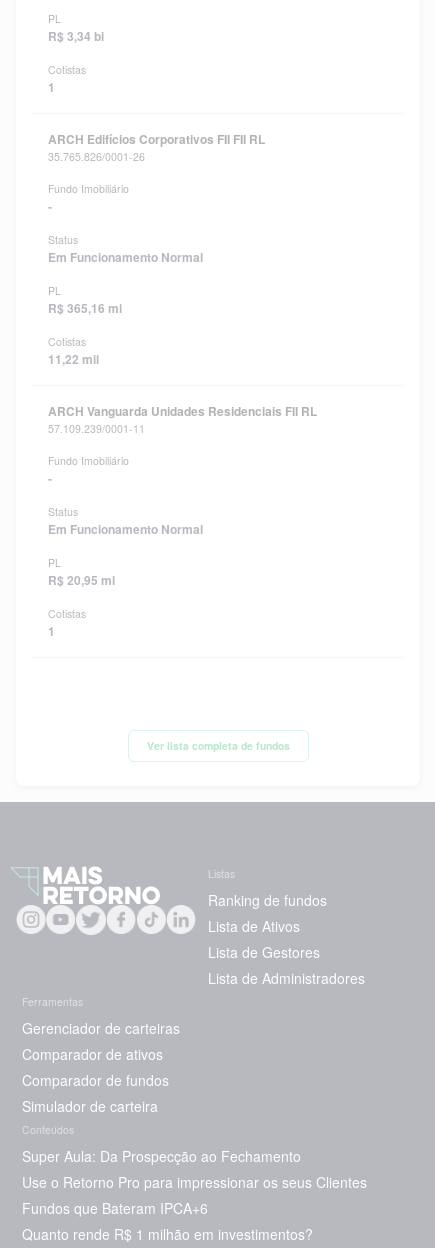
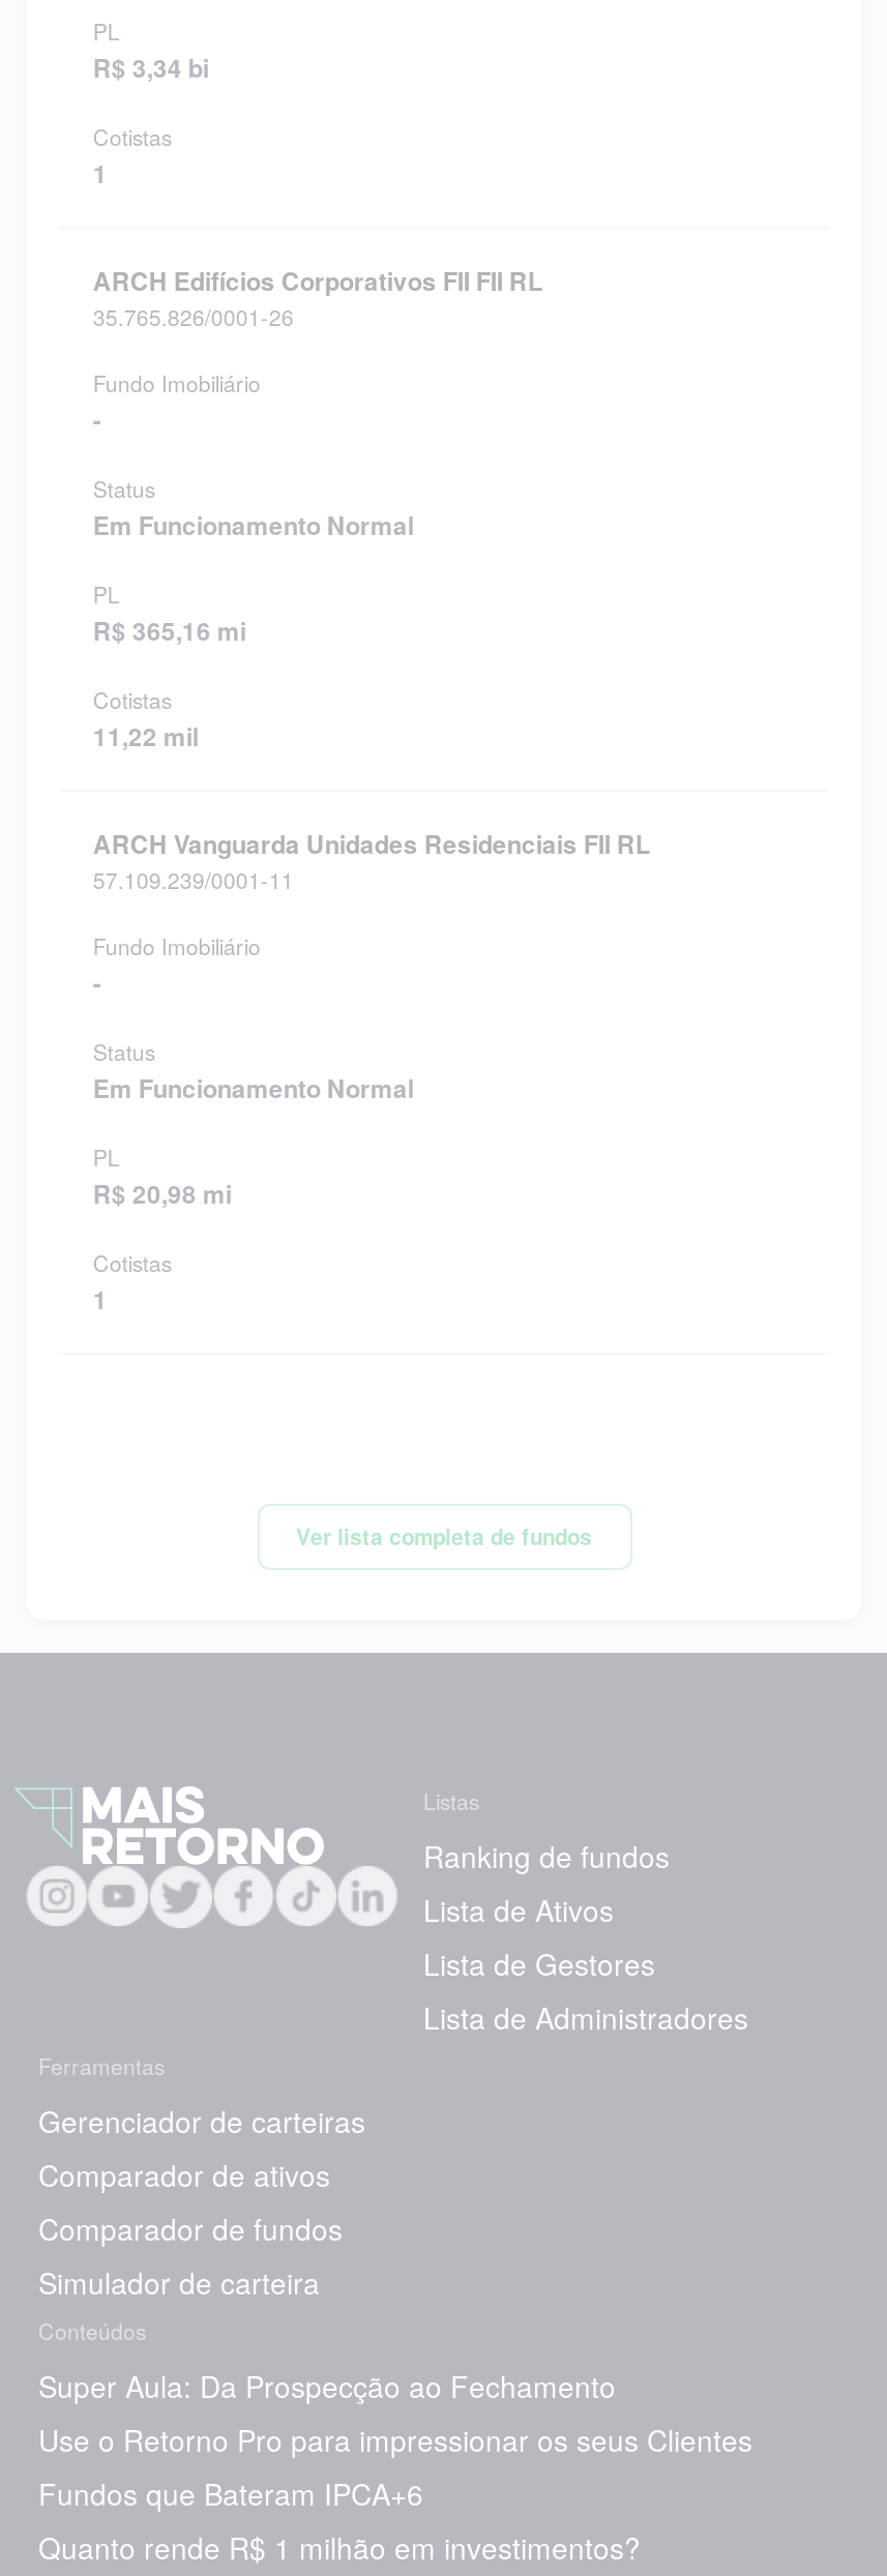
[48,571,115,589] R$ 20,95 mi -> [93,1176,232,1213] R$ 20,98 mi

